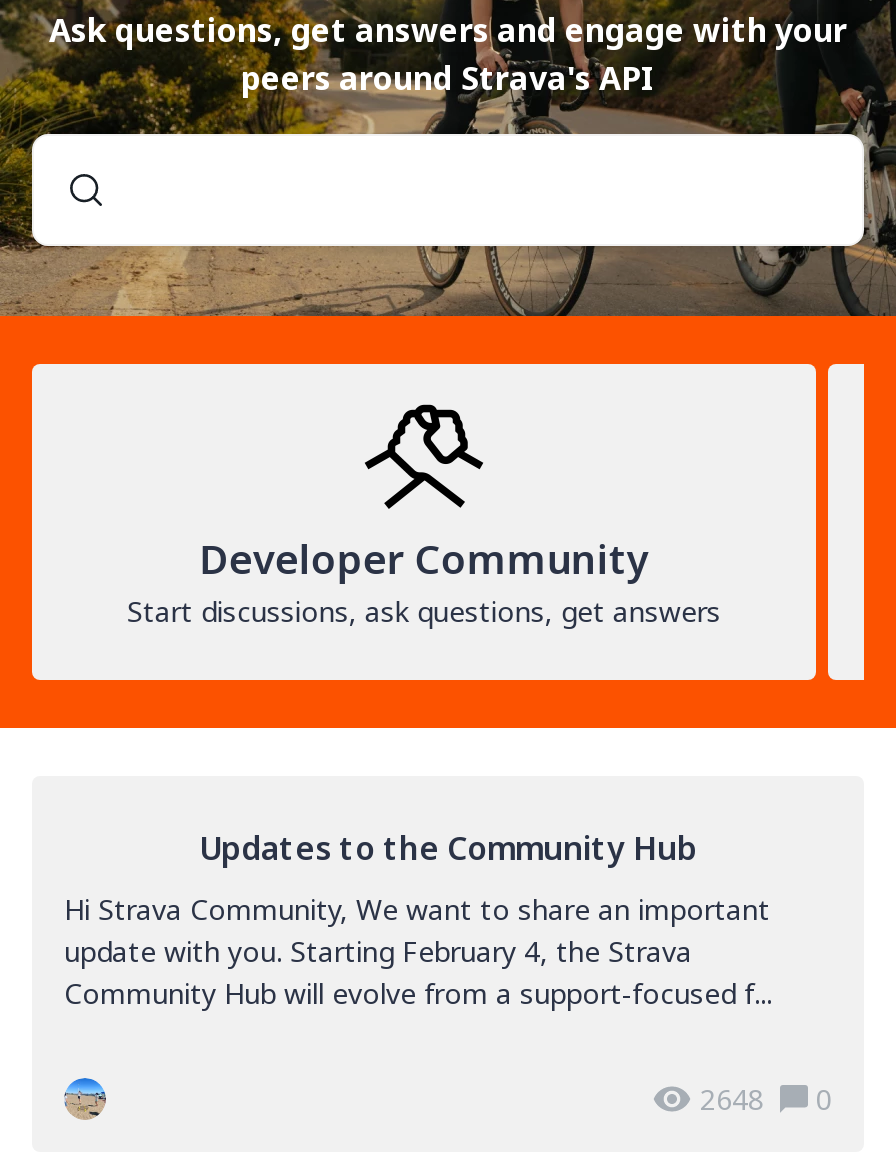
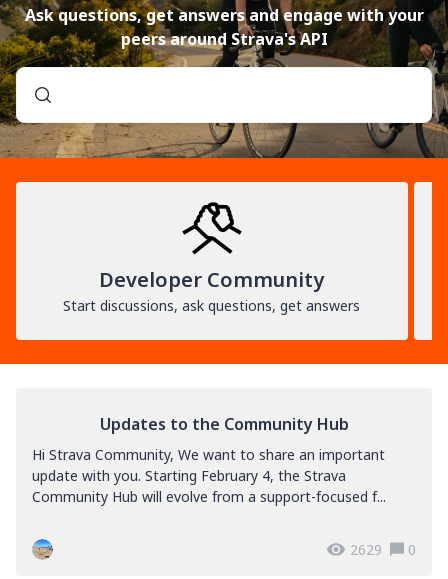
[700,1080,832,1118] 2648 0 -> [350,540,416,559] 2629 0

